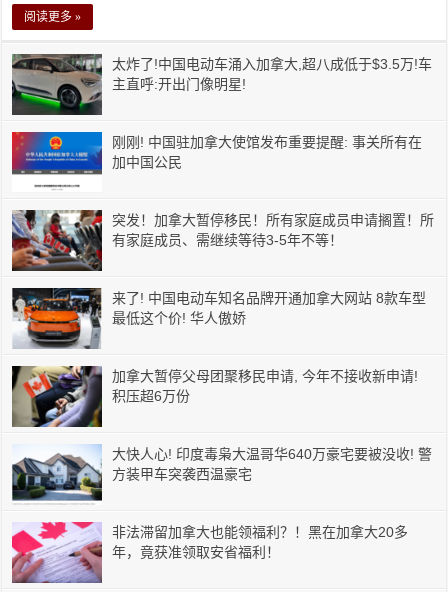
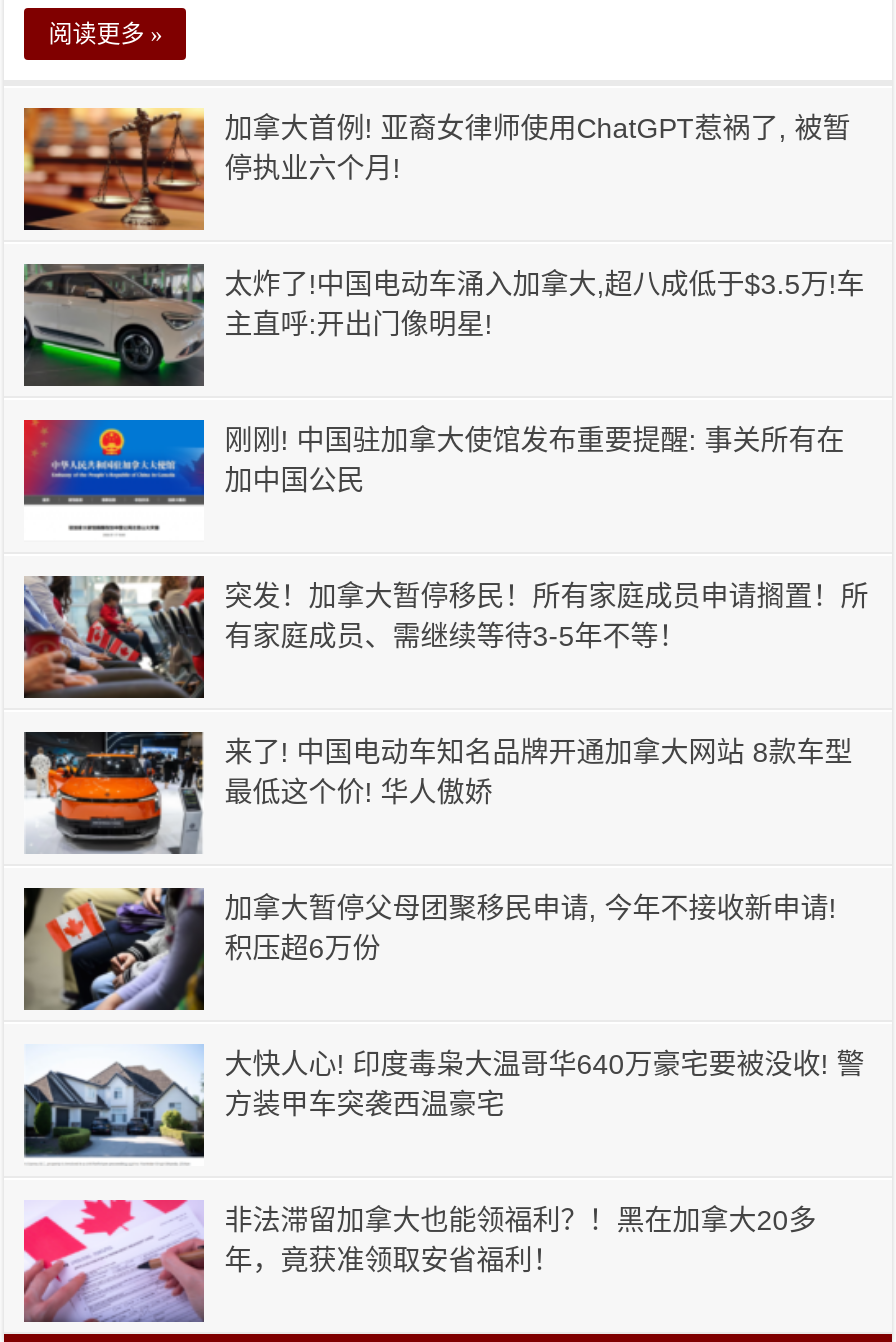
none -> [22,106,850,232] [image] | 加拿大首例! 亚裔女律师使用ChatGPT惹祸了, 被暂 | 停执业六个月!

